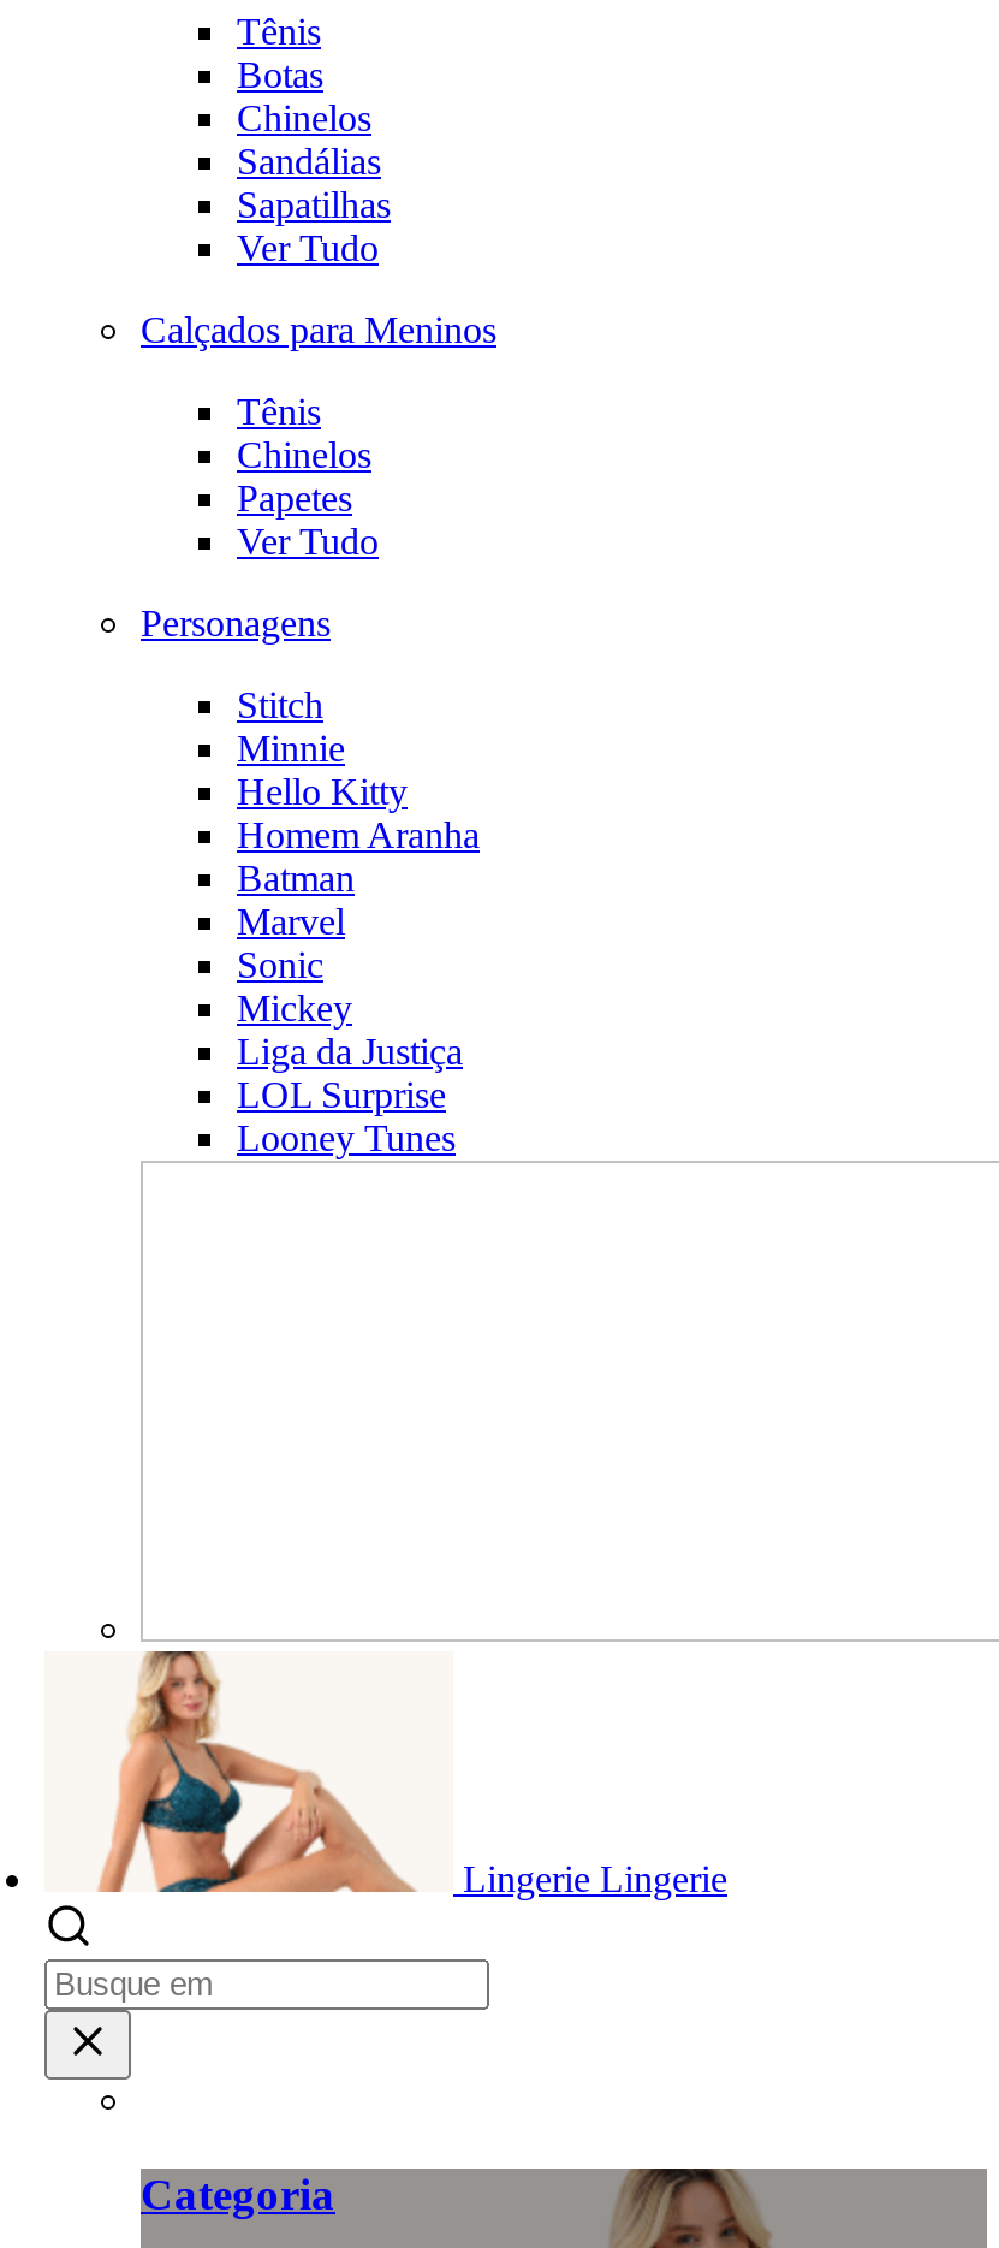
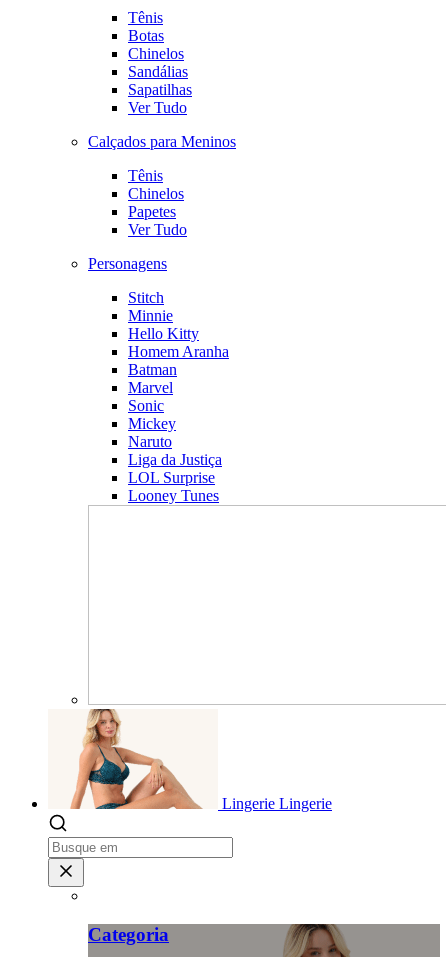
none -> [128,433,172,450] Naruto

